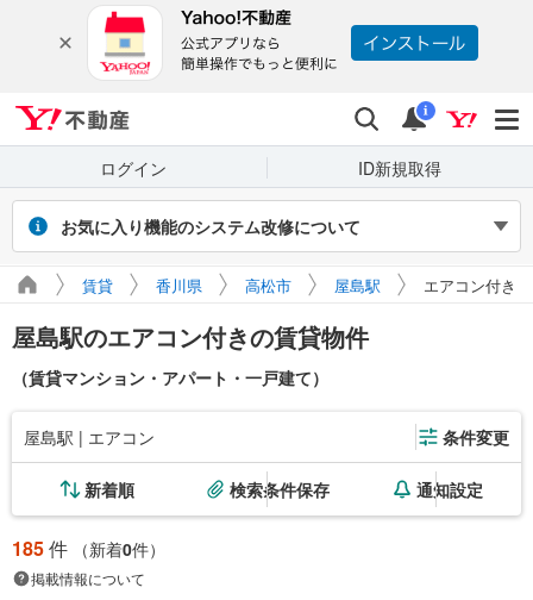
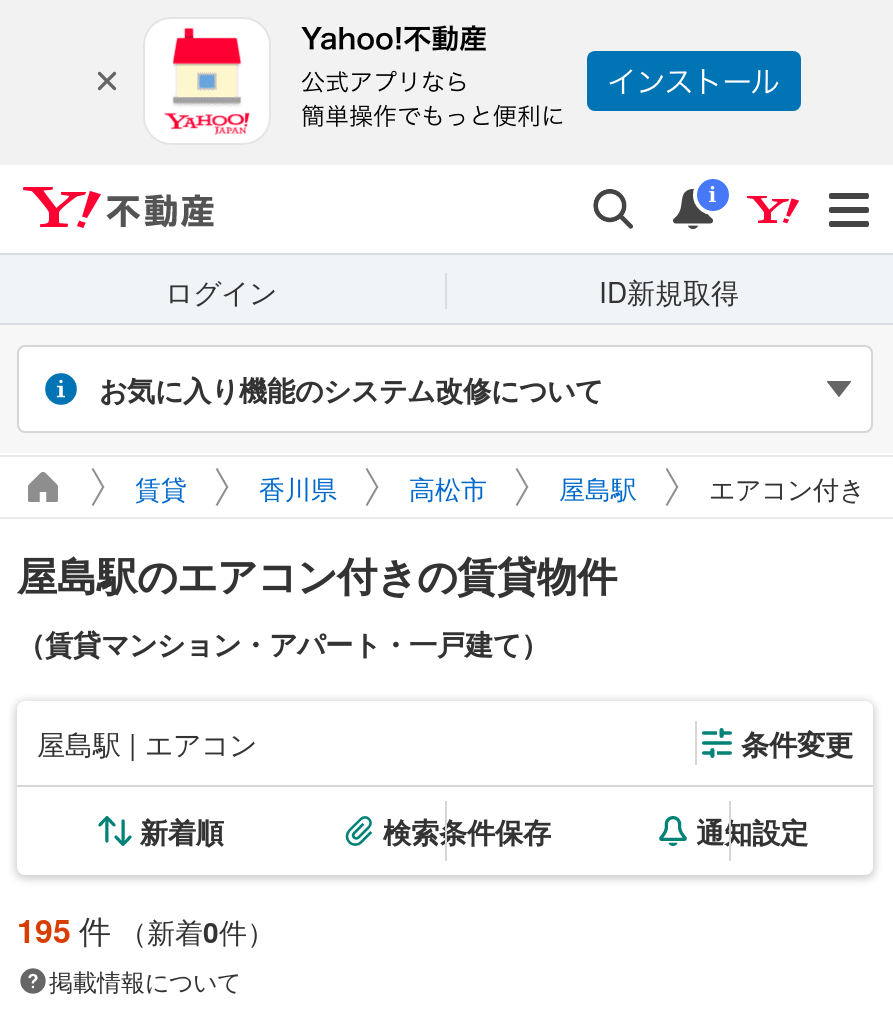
[12,535,165,562] 185件 （新着0件） -> [17,907,275,953] 195件 （新着0件）

